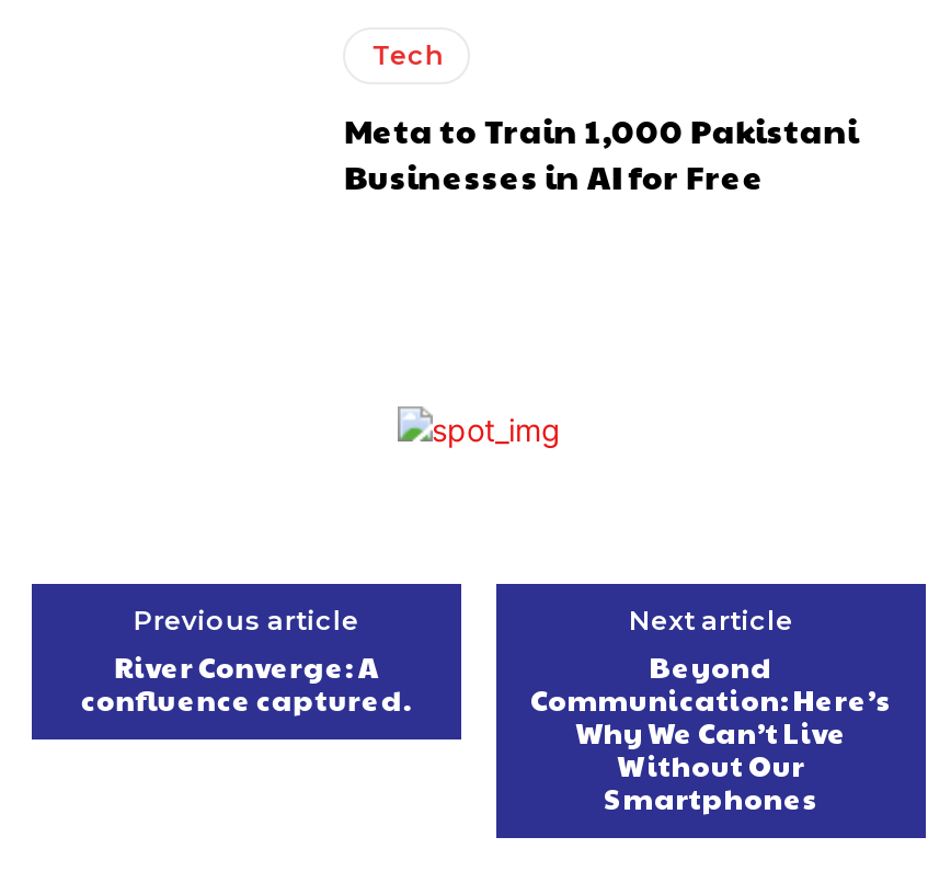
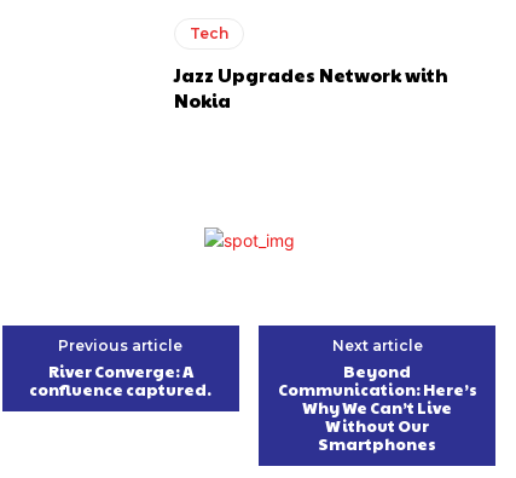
[344,106,859,199] Meta to Train 1,000 Pakistani | Businesses in AI for Free -> [174,62,449,113] Jazz Upgrades Network with | Nokia

